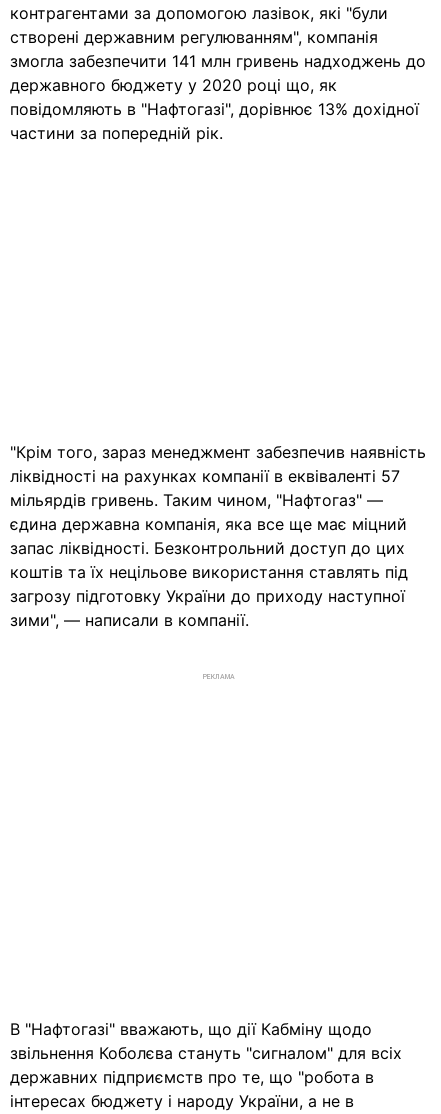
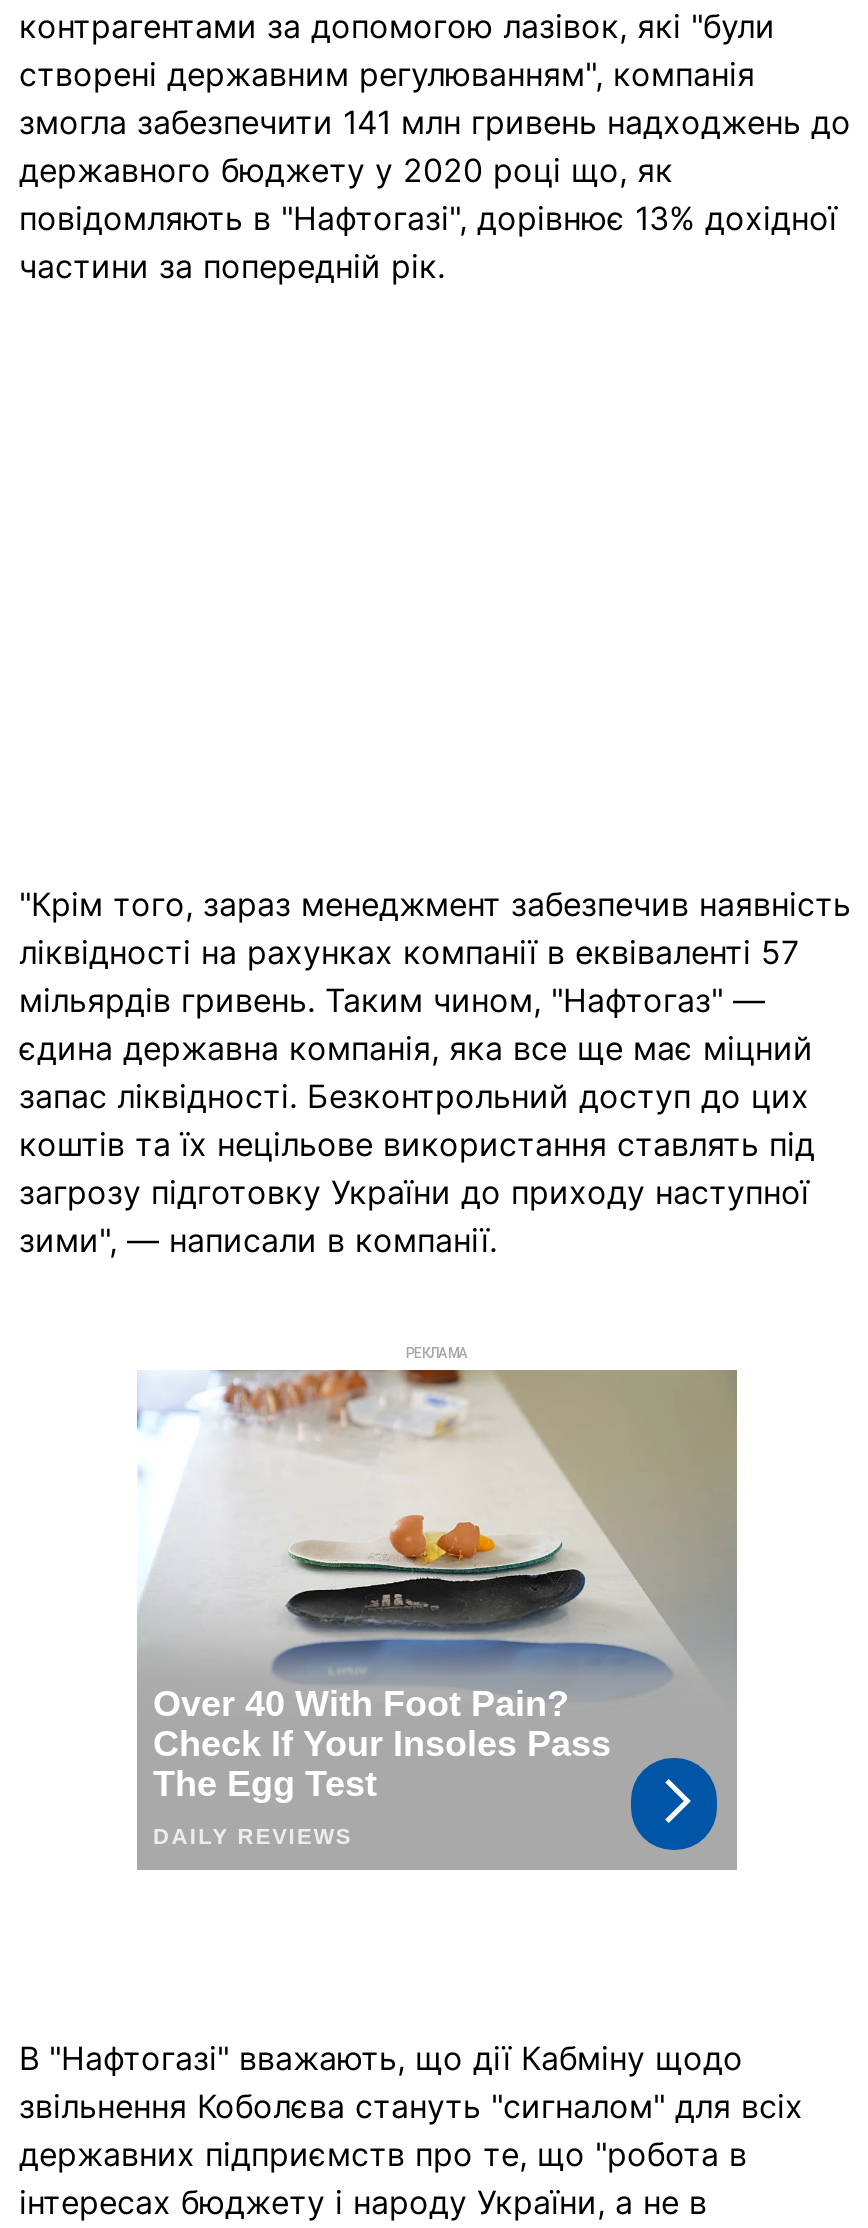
none -> [135,1368,739,1872] [image]

